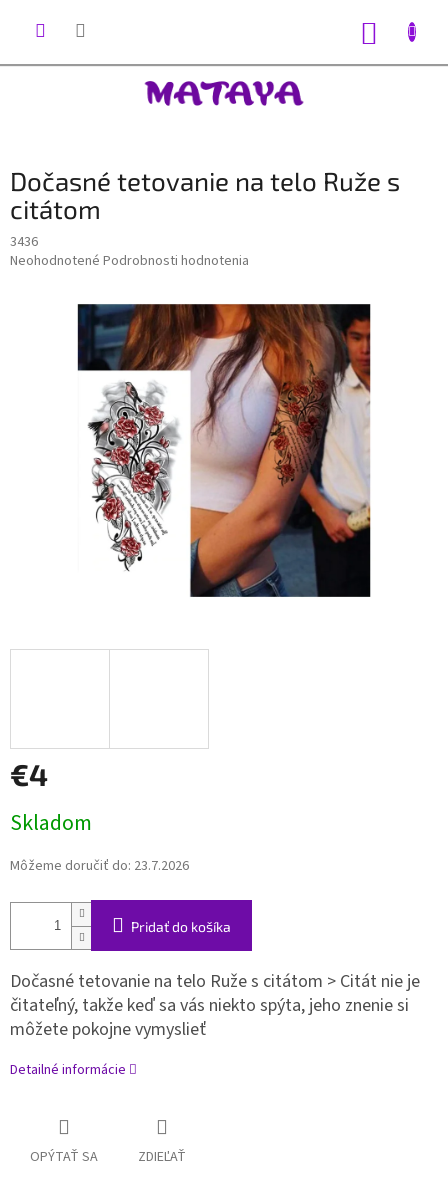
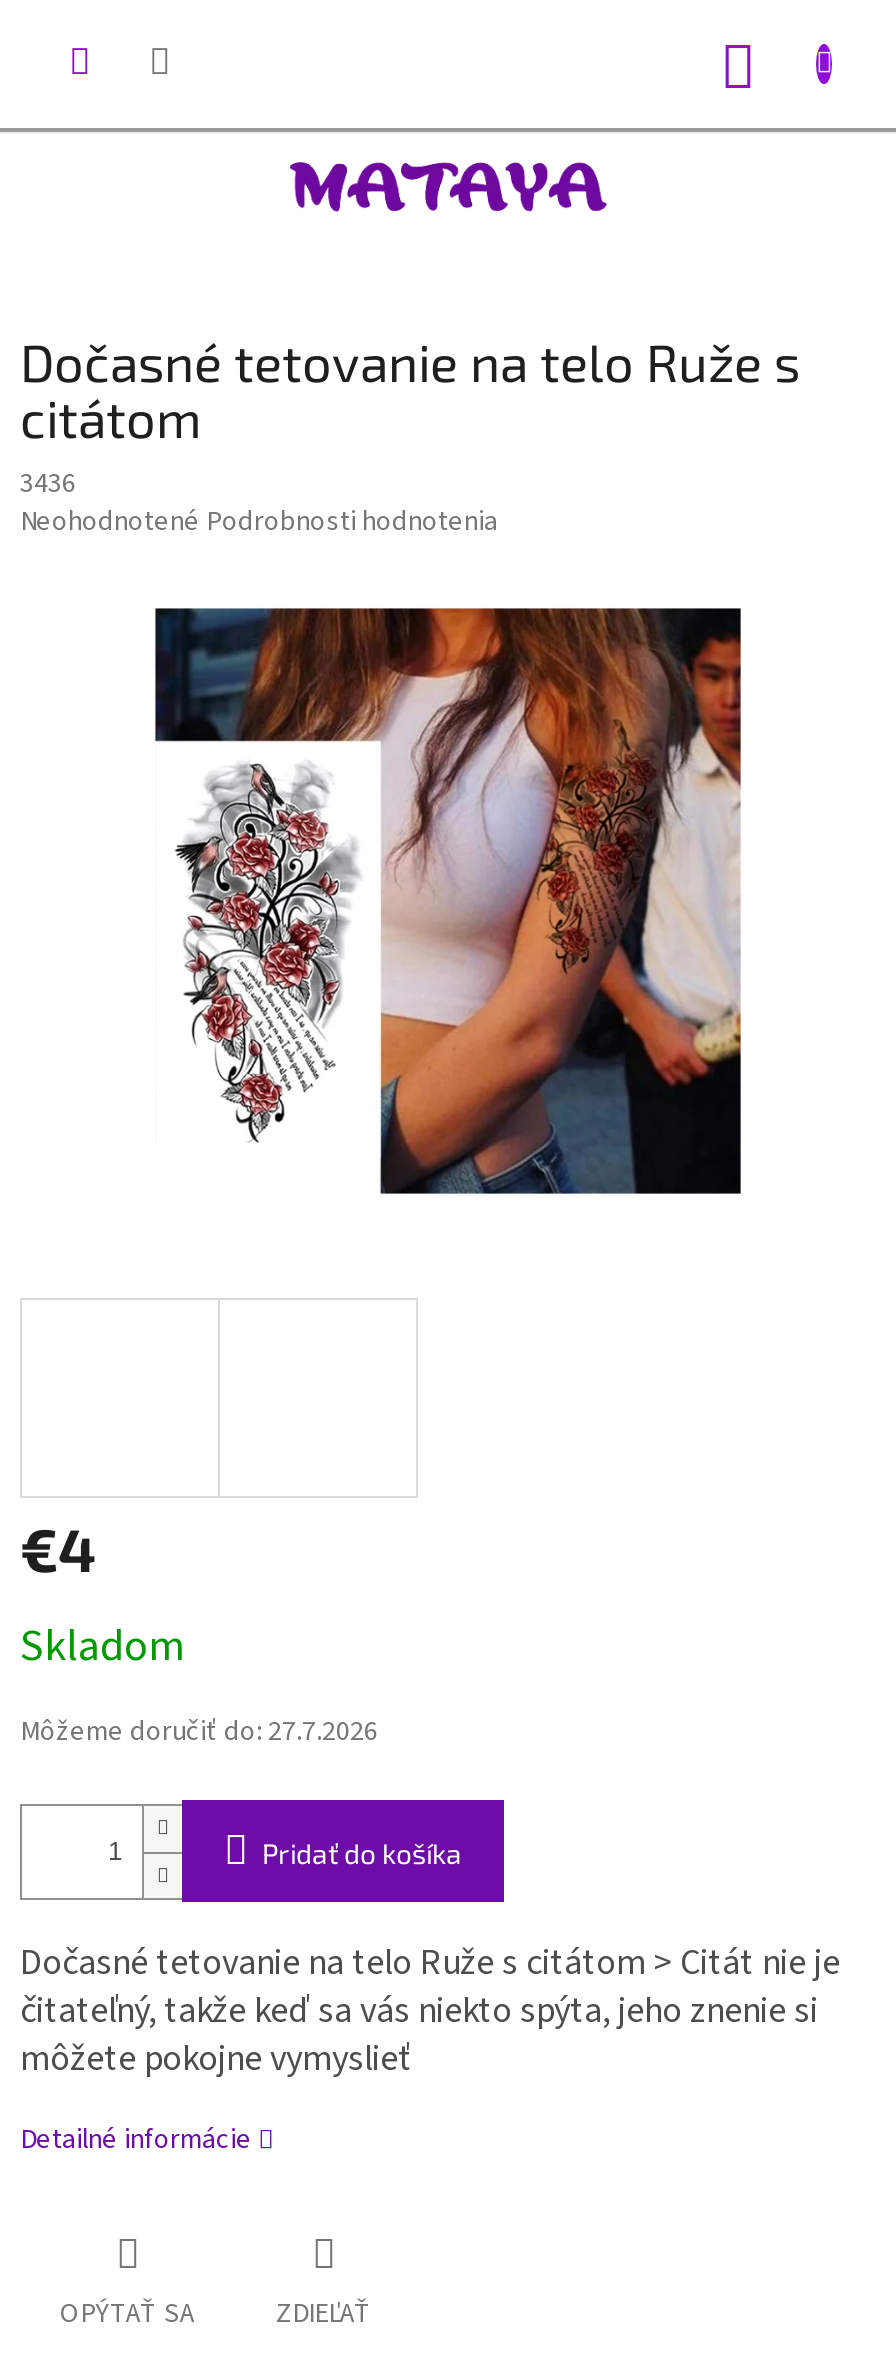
[10,856,189,876] Môžeme doručiť do: 23.7.2026 -> [20,1713,378,1753] Môžeme doručiť do: 27.7.2026

